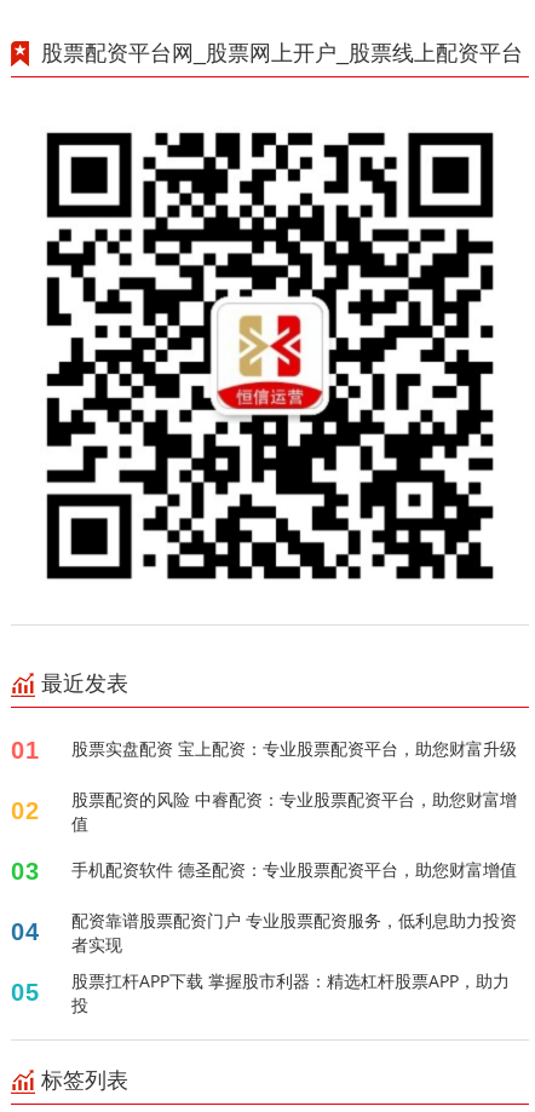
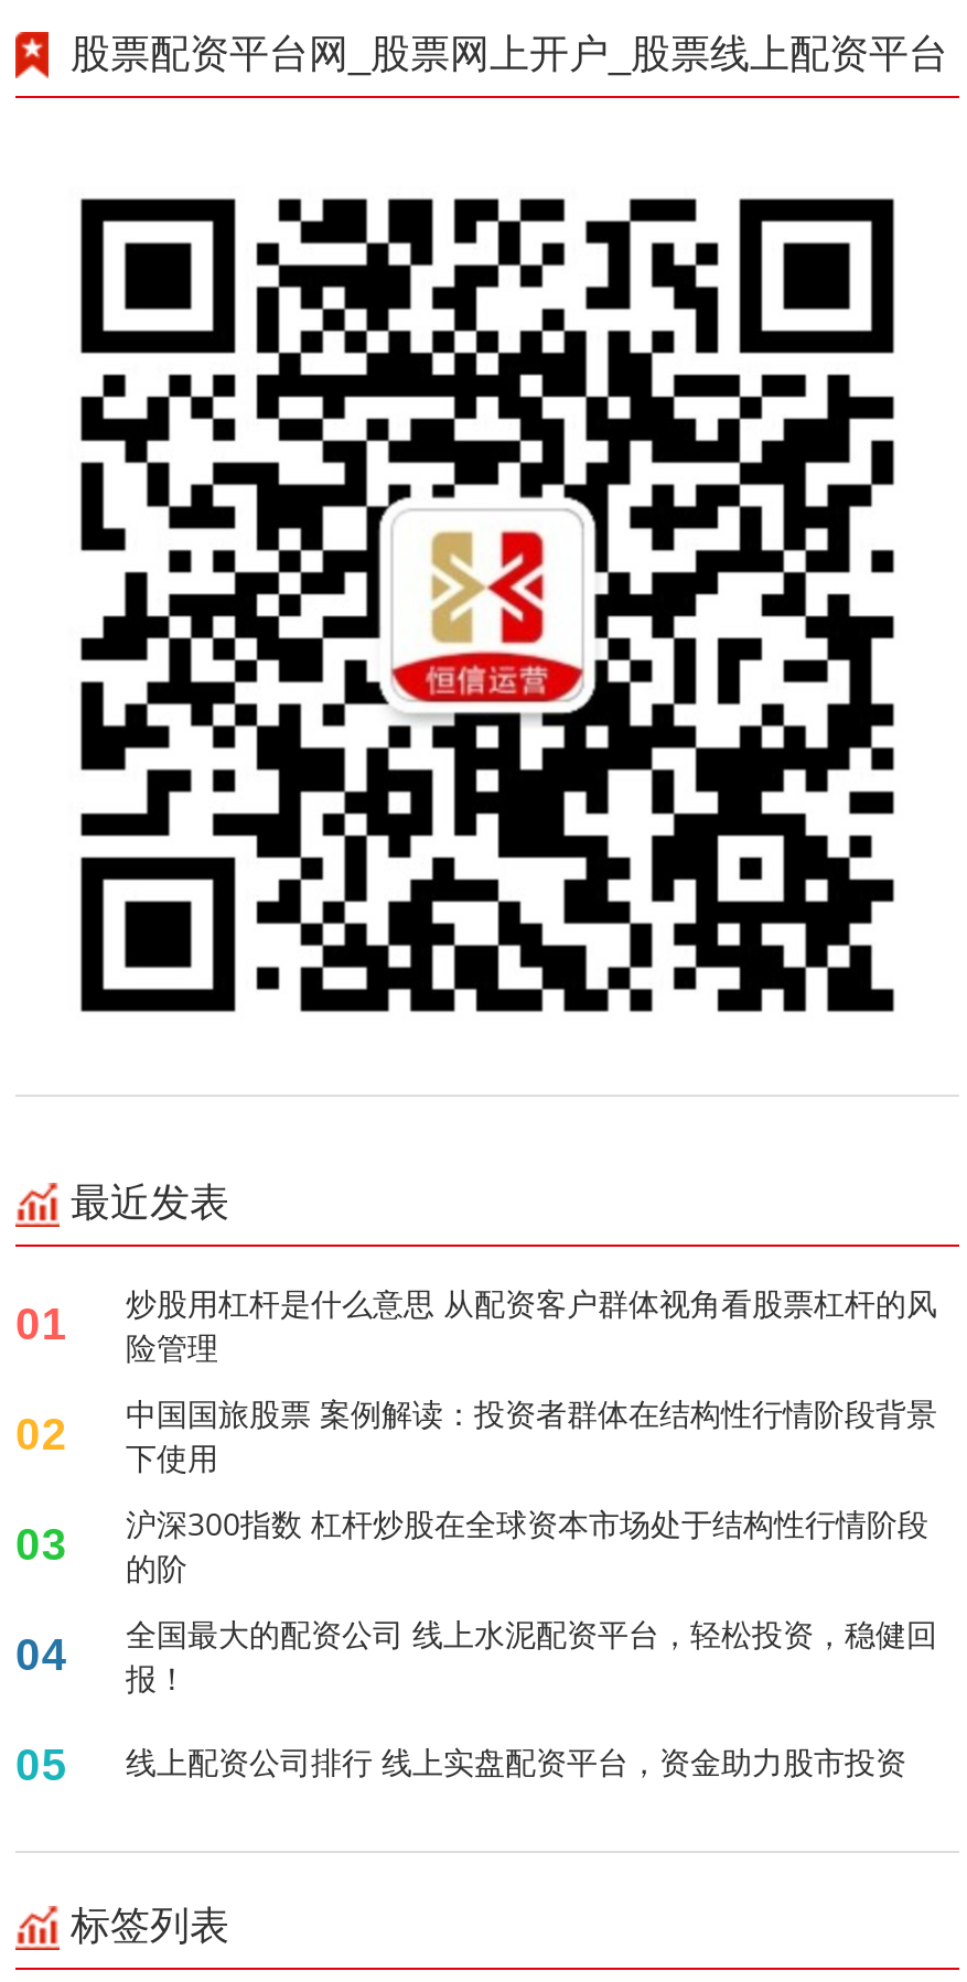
[71,737,517,760] 股票实盘配资 宝上配资：专业股票配资平台，助您财富升级 -> [126,1282,937,1368] 炒股用杠杆是什么意思 从配资客户群体视角看股票杠杆的风 | 险管理
[71,788,517,835] 股票配资的风险 中睿配资：专业股票配资平台，助您财富增 | 值 -> [126,1392,937,1478] 中国国旅股票 案例解读：投资者群体在结构性行情阶段背景 | 下使用
[71,858,517,881] 手机配资软件 德圣配资：专业股票配资平台，助您财富增值 -> [126,1503,928,1589] 沪深300指数 杠杆炒股在全球资本市场处于结构性行情阶段 | 的阶
[71,909,517,956] 配资靠谱股票配资门户 专业股票配资服务，低利息助力投资 | 者实现 -> [126,1613,937,1699] 全国最大的配资公司 线上水泥配资平台，轻松投资，稳健回 | 报！
[71,969,510,1017] 股票扛杆APP下载 掌握股市利器：精选杠杆股票APP，助力 | 投 -> [126,1741,906,1783] 线上配资公司排行 线上实盘配资平台，资金助力股市投资

